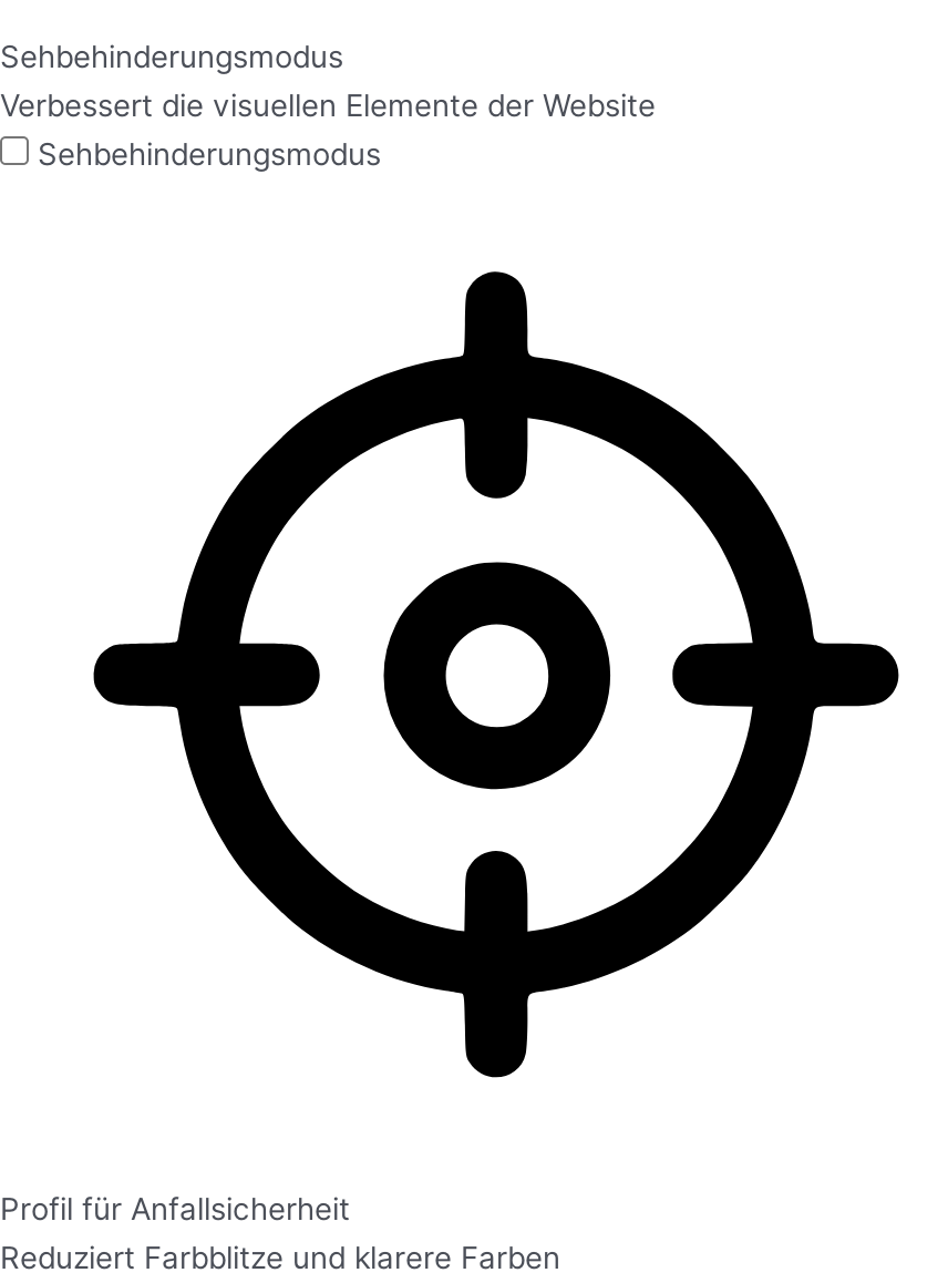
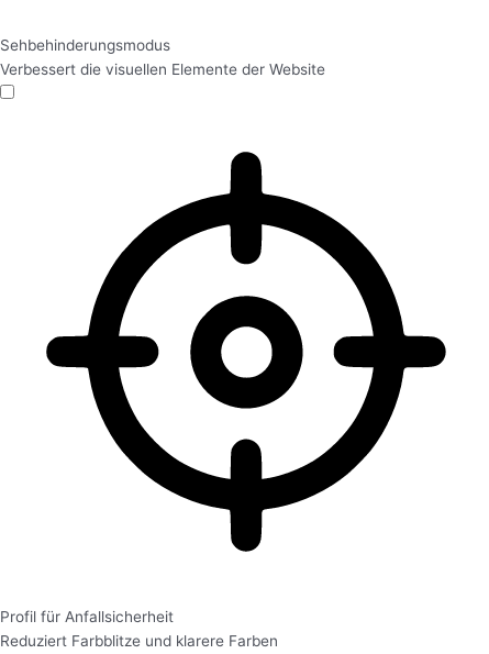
[38,136,381,171] Sehbehinderungsmodus -> none

